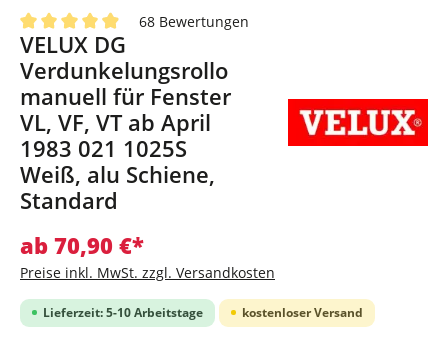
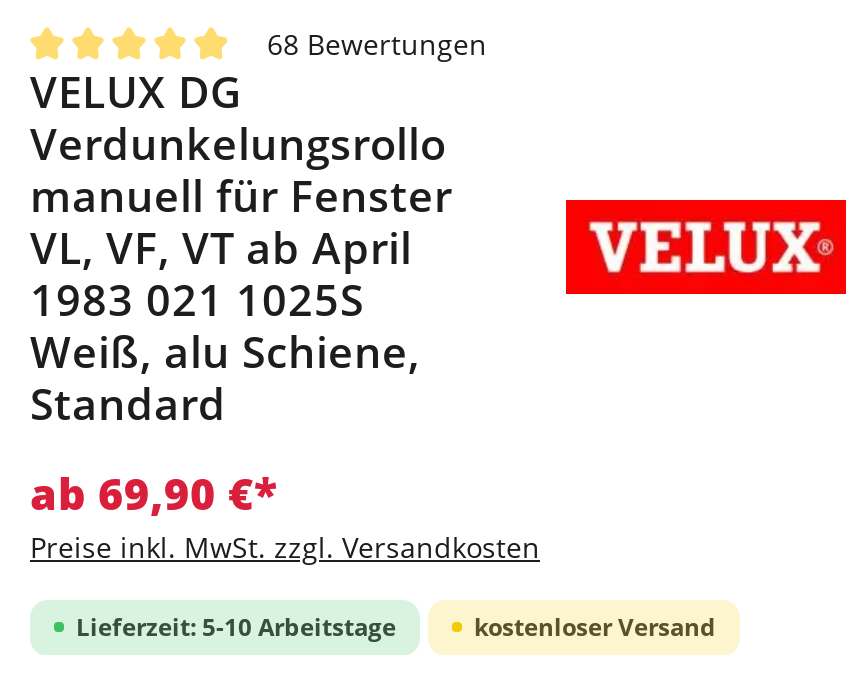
[20,230,144,259] ab 70,90 €* -> [30,463,278,521] ab 69,90 €*

